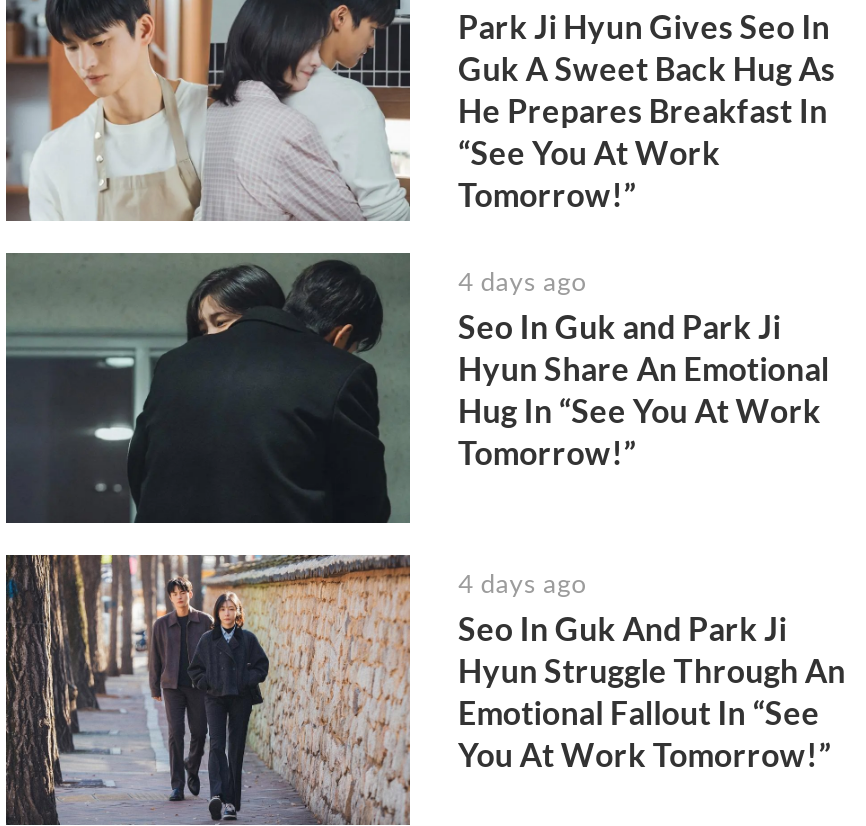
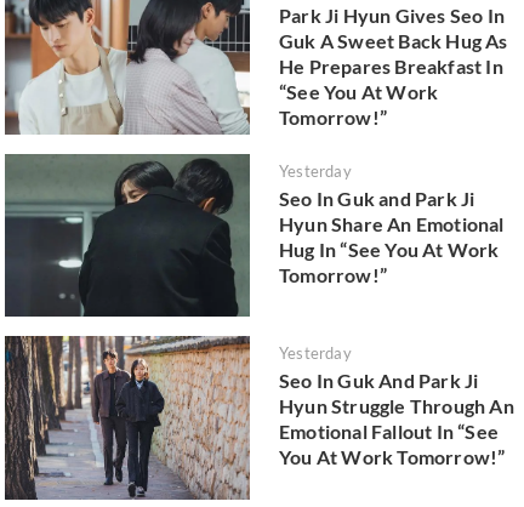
[458,266,586,298] 4 days ago -> [279,161,352,181] Yesterday
[458,567,586,599] 4 days ago -> [279,344,352,363] Yesterday

